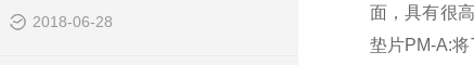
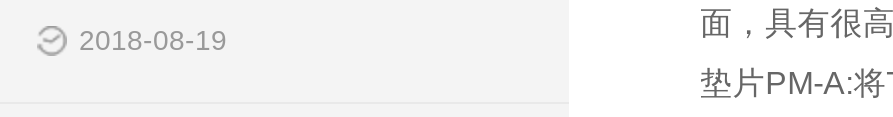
[33,13,113,30] 2018-06-28 -> [79,24,227,56] 2018-08-19

